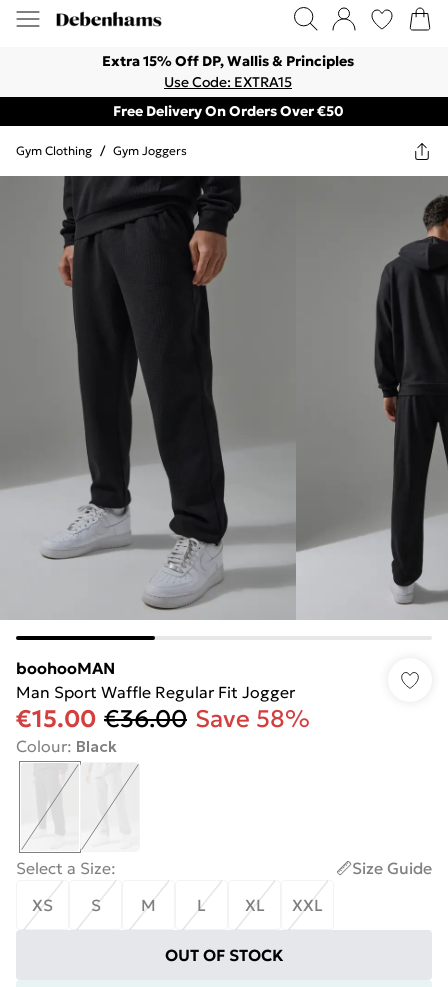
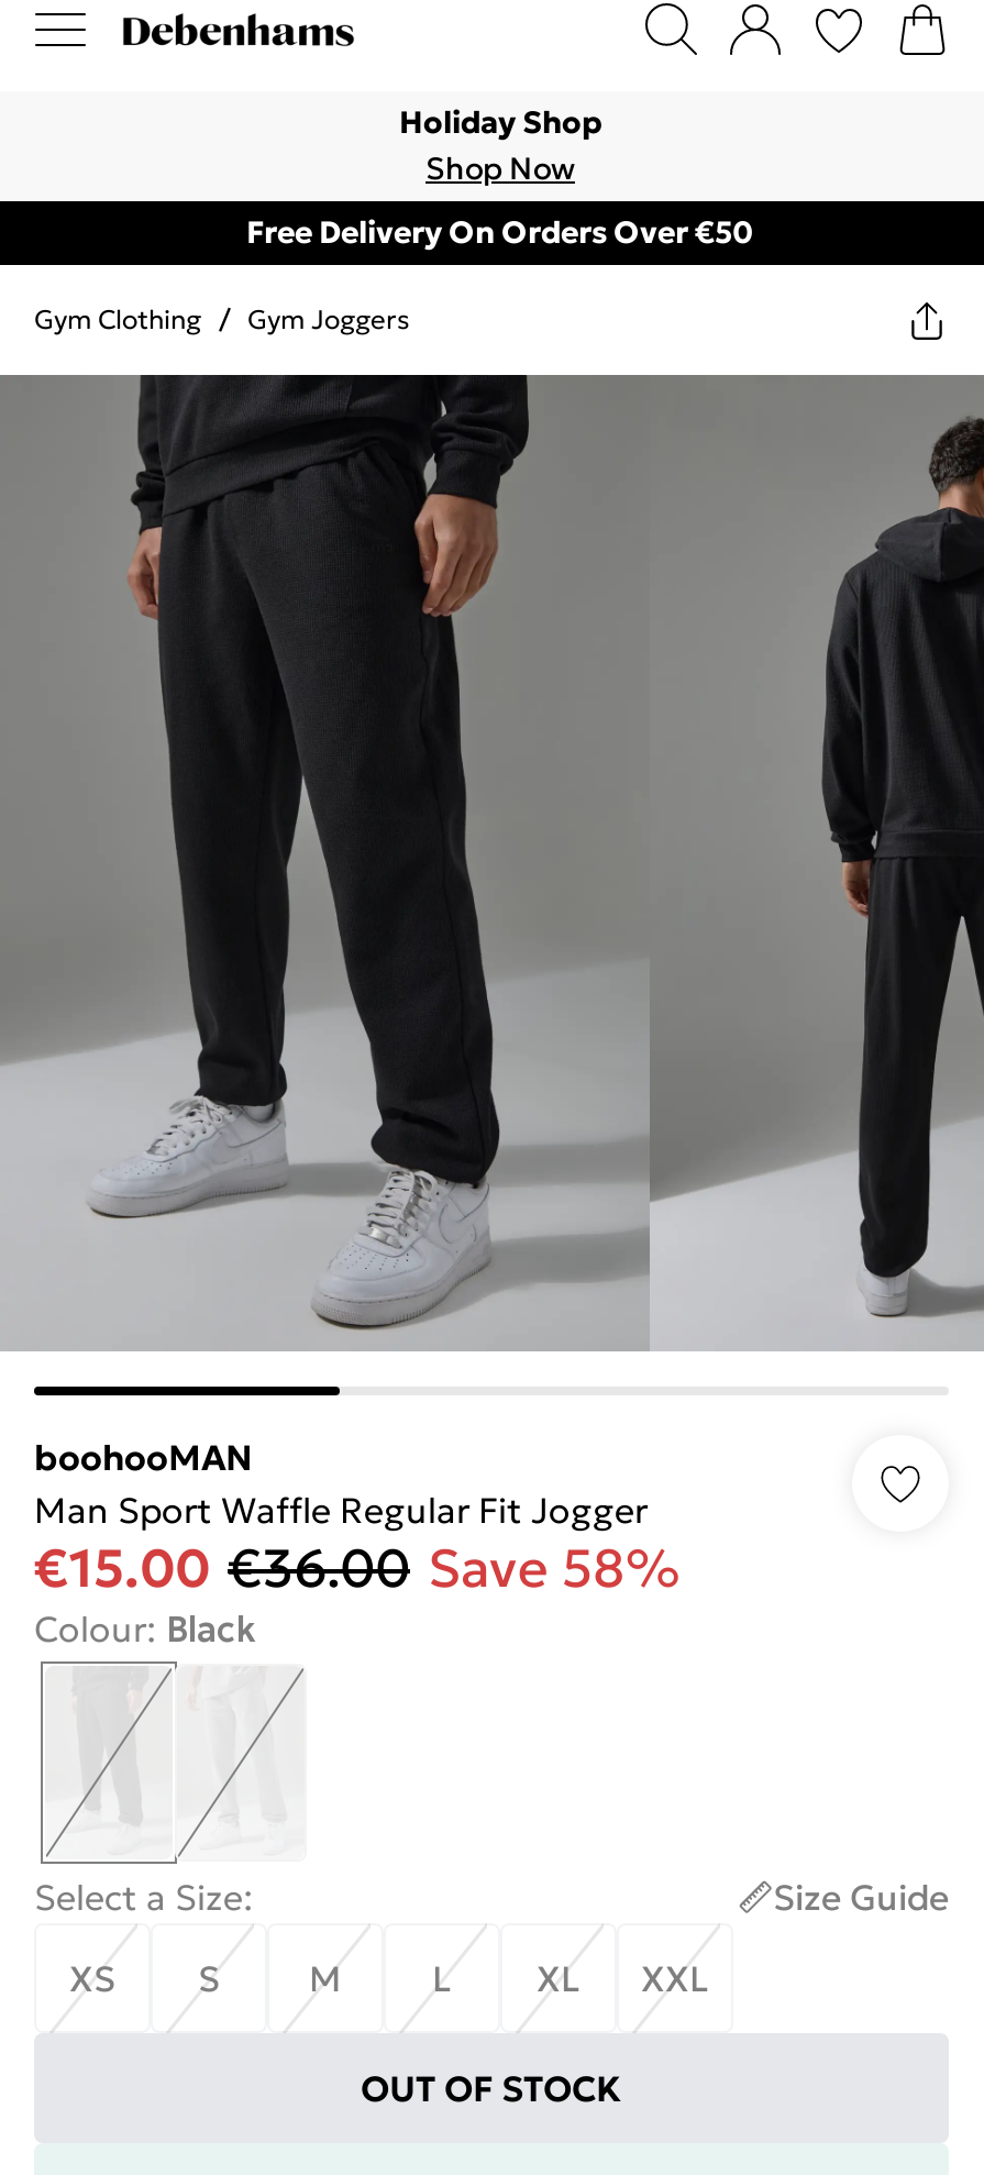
[102,52,354,91] Extra 15% Off DP, Wallis & Principles | Use Code: EXTRA15 -> [399,102,601,188] Holiday Shop | Shop Now

